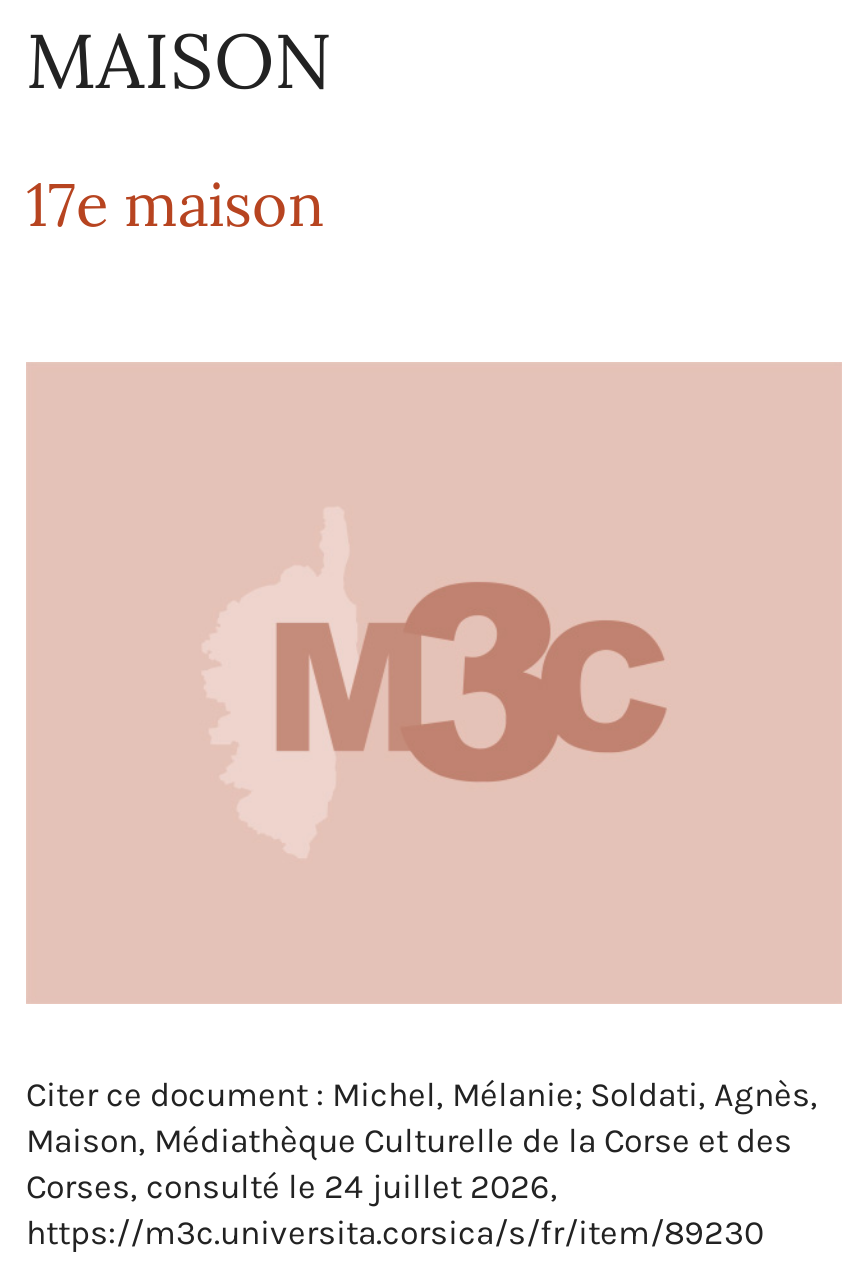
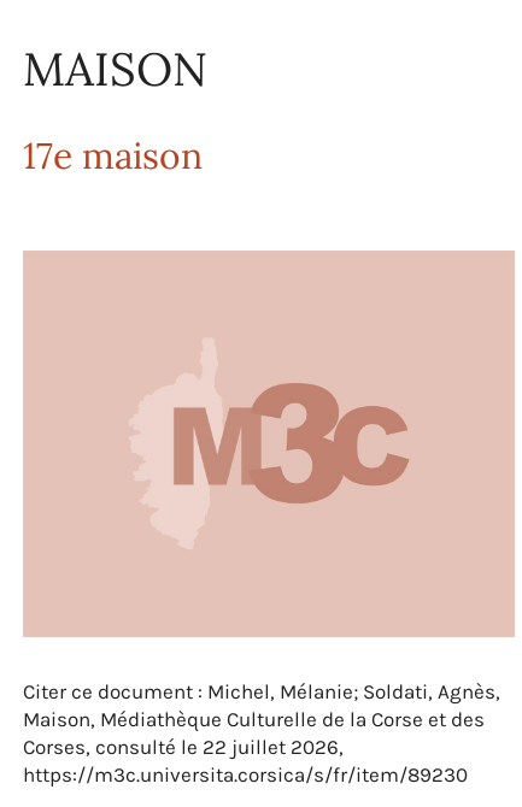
[26,1166,558,1206] Corses, consulté le 24 juillet 2026, -> [23,735,344,759] Corses, consulté le 22 juillet 2026,

